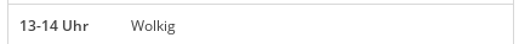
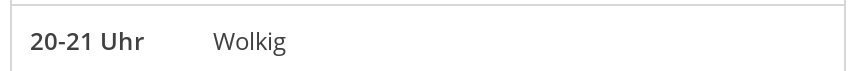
[19,15,89,36] 13-14 Uhr -> [30,24,144,58] 20-21 Uhr

